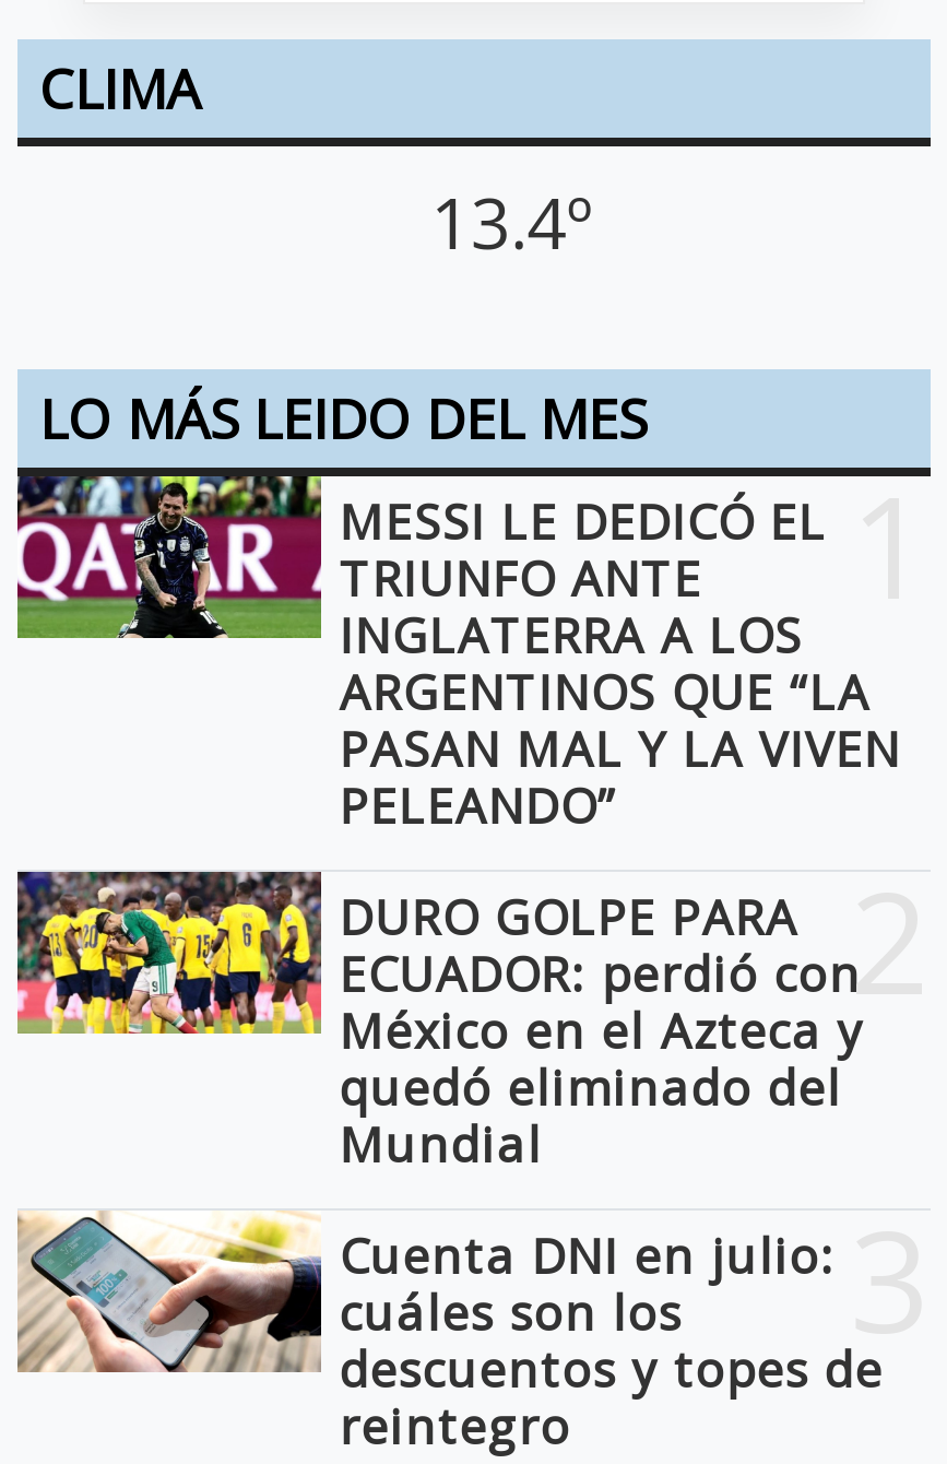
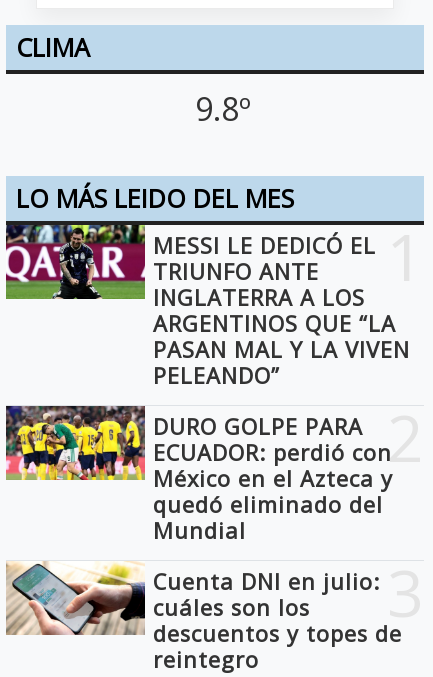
[431,174,593,268] 13.4º -> [195,87,251,130] 9.8º

